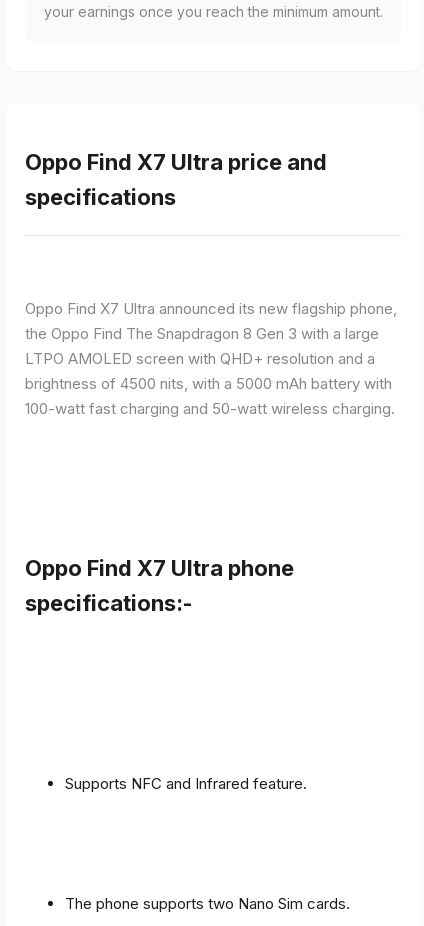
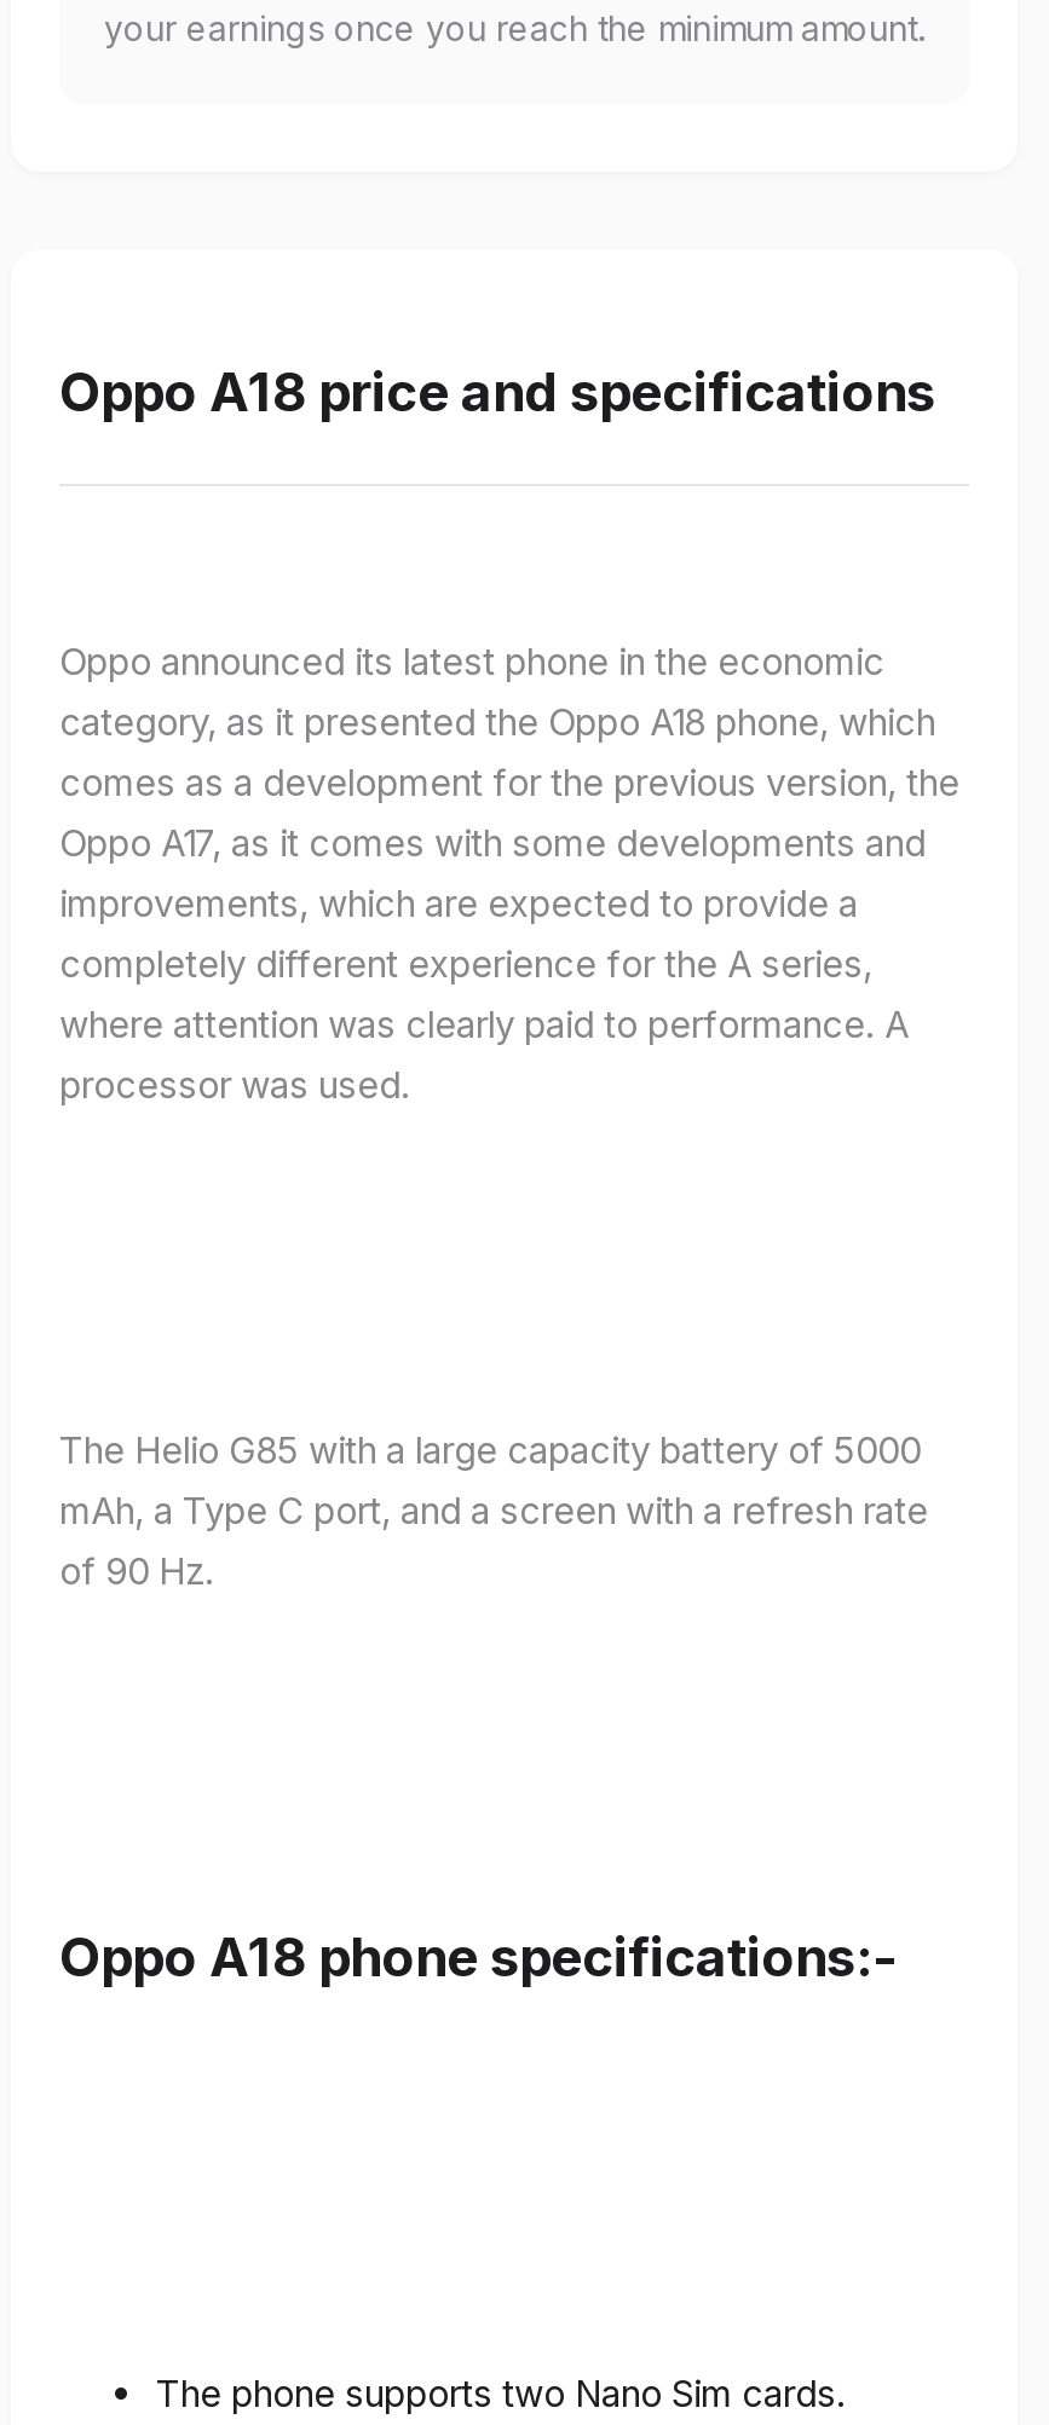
[25,149,327,210] Oppo Find X7 Ultra price and | specifications -> [59,361,935,424] Oppo A18 price and specifications
[25,299,397,418] Oppo Find X7 Ultra announced its new flagship phone, | the Oppo Find The Snapdragon 8 Gen 3 with a large | LTPO AMOLED screen with QHD+ resolution and a | brightness of 4500 nits, with a 5000 mAh battery with | 100-watt fast charging and 50-watt wireless charging. -> [59,639,959,1108] Oppo announced its latest phone in the economic | category, as it presented the Oppo A18 phone, which | comes as a development for the previous version, the | Oppo A17, as it comes with some developments and | improvements, which are expected to provide a | completely different experience for the A series, | where attention was clearly paid to performance. A | processor was used.
[25,554,294,615] Oppo Find X7 Ultra phone | specifications:- -> [59,1428,928,1595] The Helio G85 with a large capacity battery of 5000 | mAh, a Type C port, and a screen with a refresh rate | of 90 Hz.
[65,773,307,792] Supports NFC and Infrared feature. -> [59,1924,897,1987] Oppo A18 phone specifications:-

